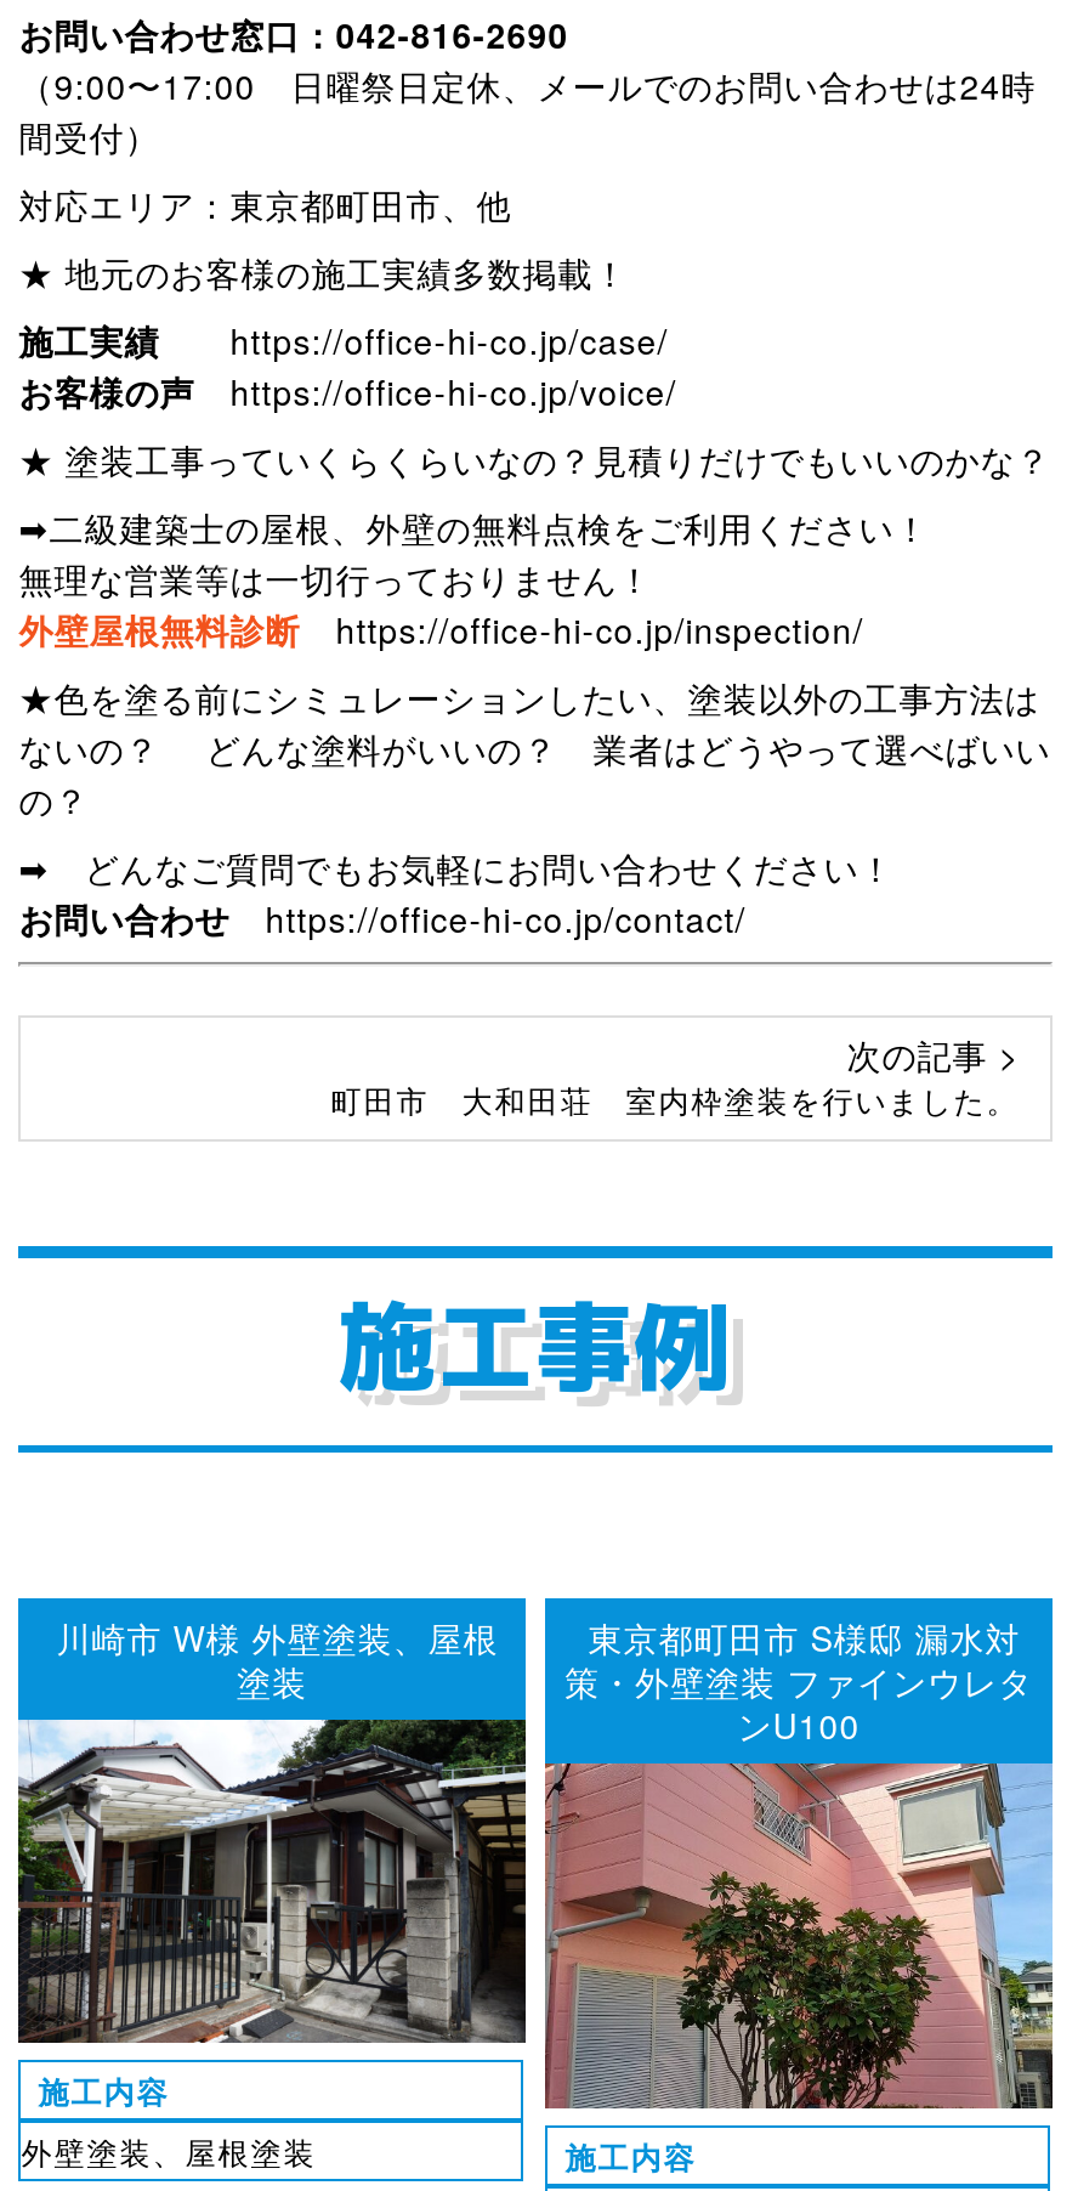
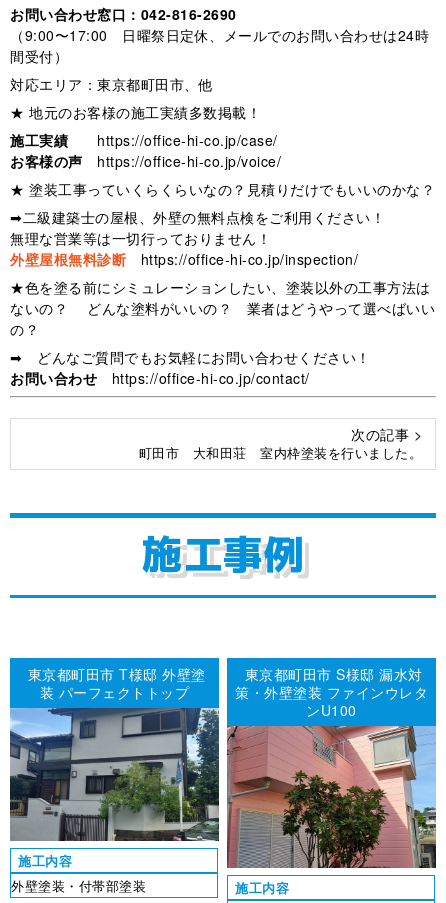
[45,1612,498,1704] 川崎市 W様 外壁塗装、屋根 | 塗装 -> [23,664,206,702] 東京都町田市 T様邸 外壁塗 | 装 パーフェクトトップ
[18,1717,528,2174] [image] | 外壁塗装、屋根塗装 -> [9,707,220,895] [image] | 外壁塗装・付帯部塗装

